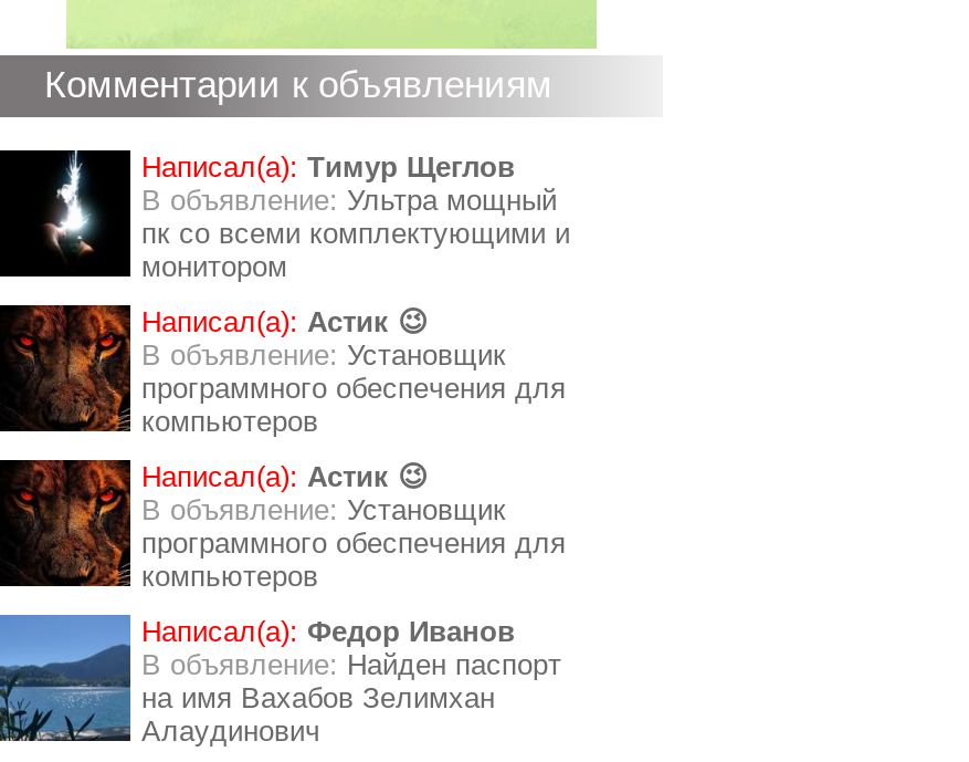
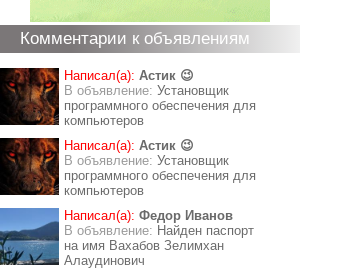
[18,148,570,283] [image] | Написал(а): Тимур Щеглов | В объявление: Ультра мощный | пк со всеми комплектующими и | монитором -> none

